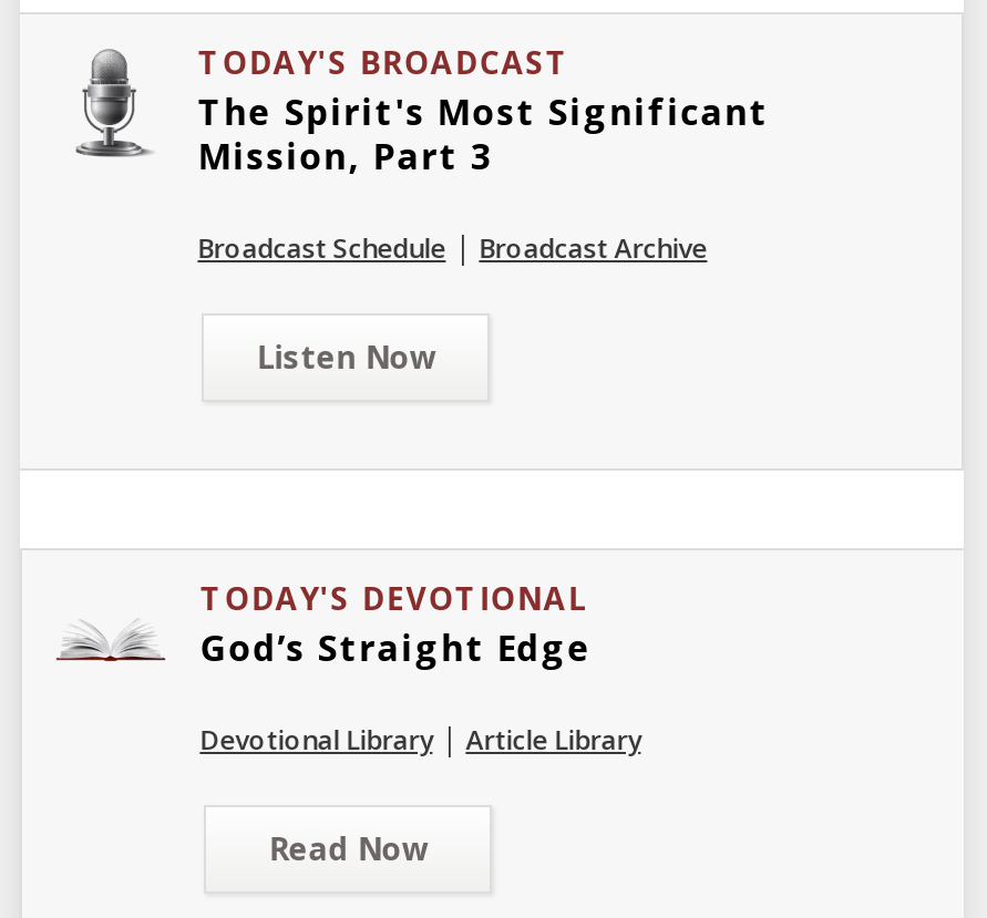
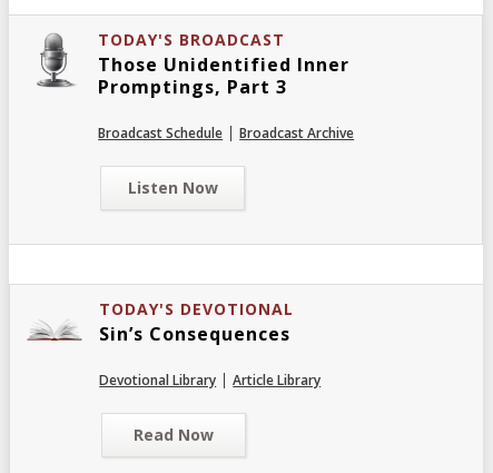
[198,87,769,180] The Spirit's Most Significant | Mission, Part 3 -> [98,52,350,99] Those Unidentified Inner | Promptings, Part 3
[200,623,592,672] God’s Straight Edge -> [99,321,291,346] Sin’s Consequences

